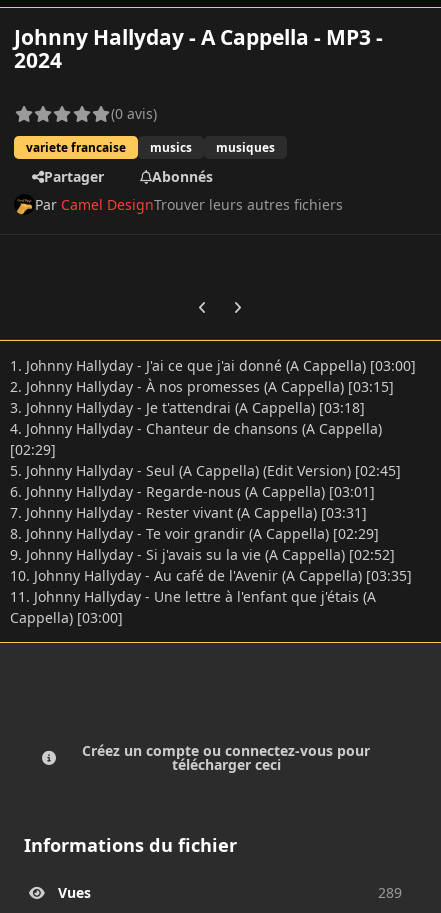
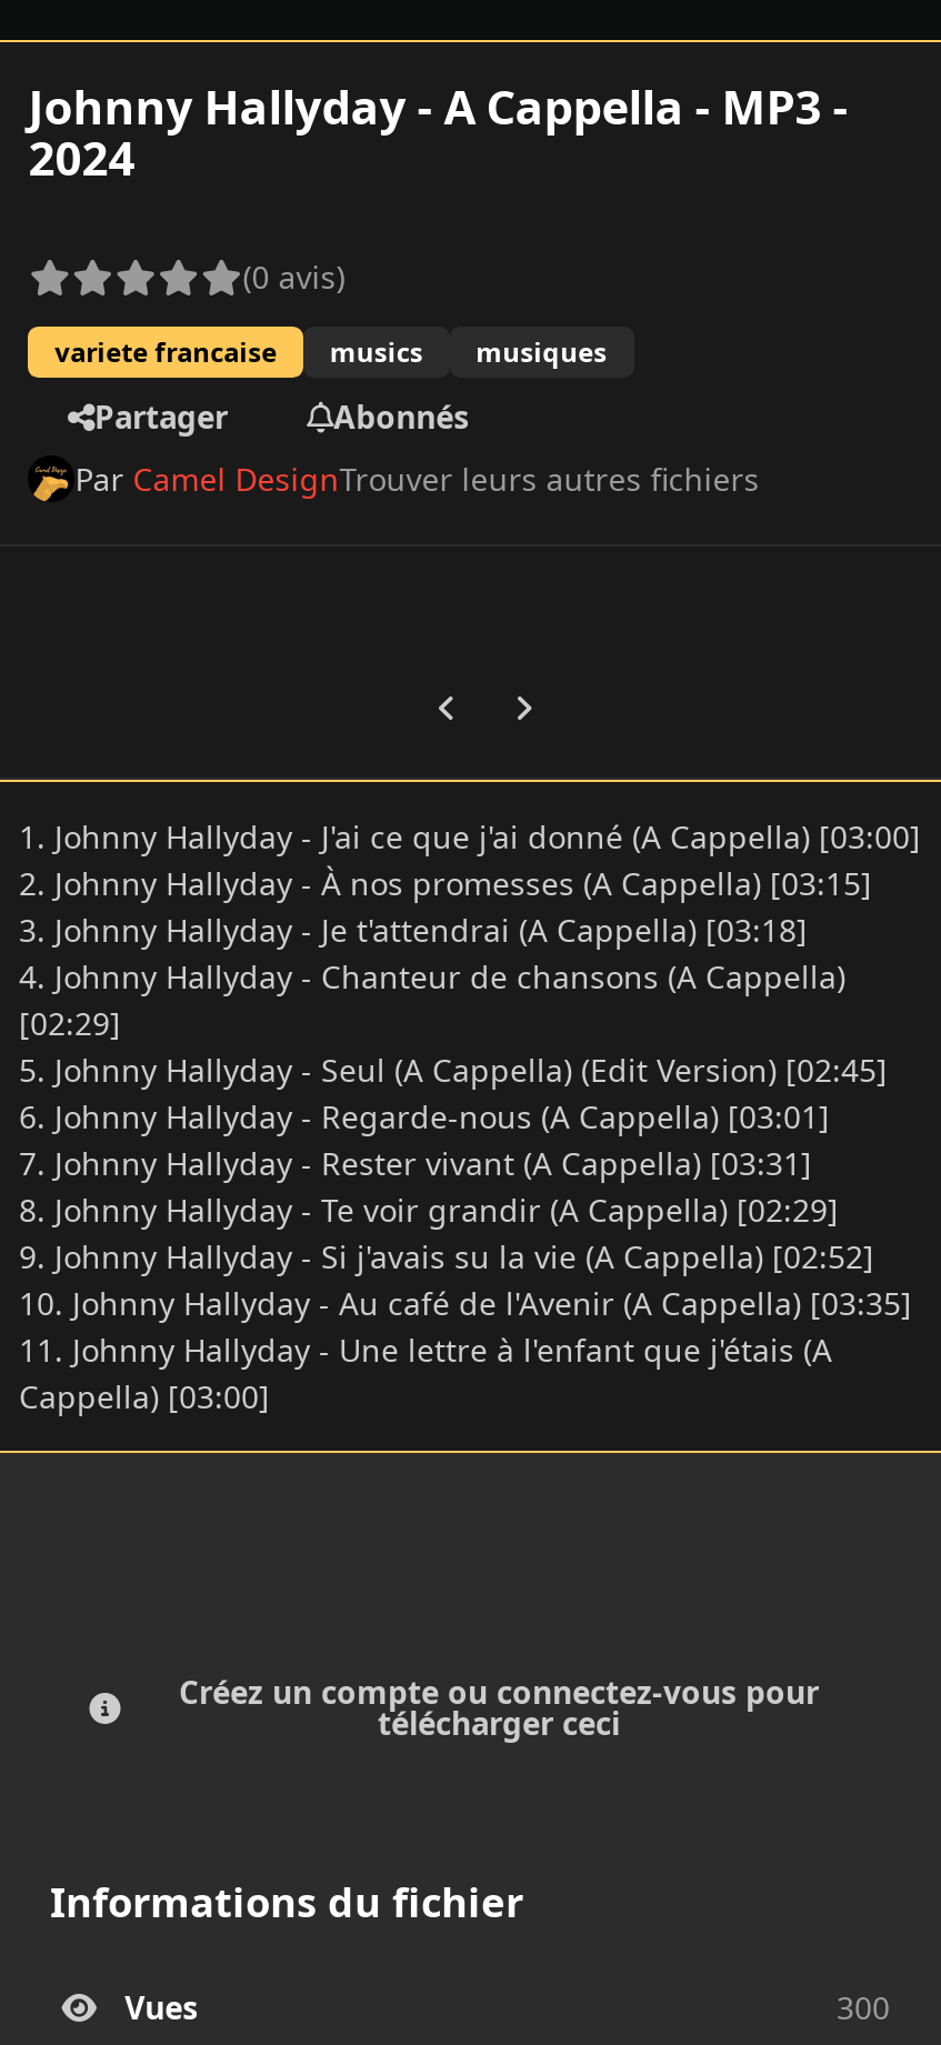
[378,883,402,902] 289 -> [837,1987,890,2029] 300

